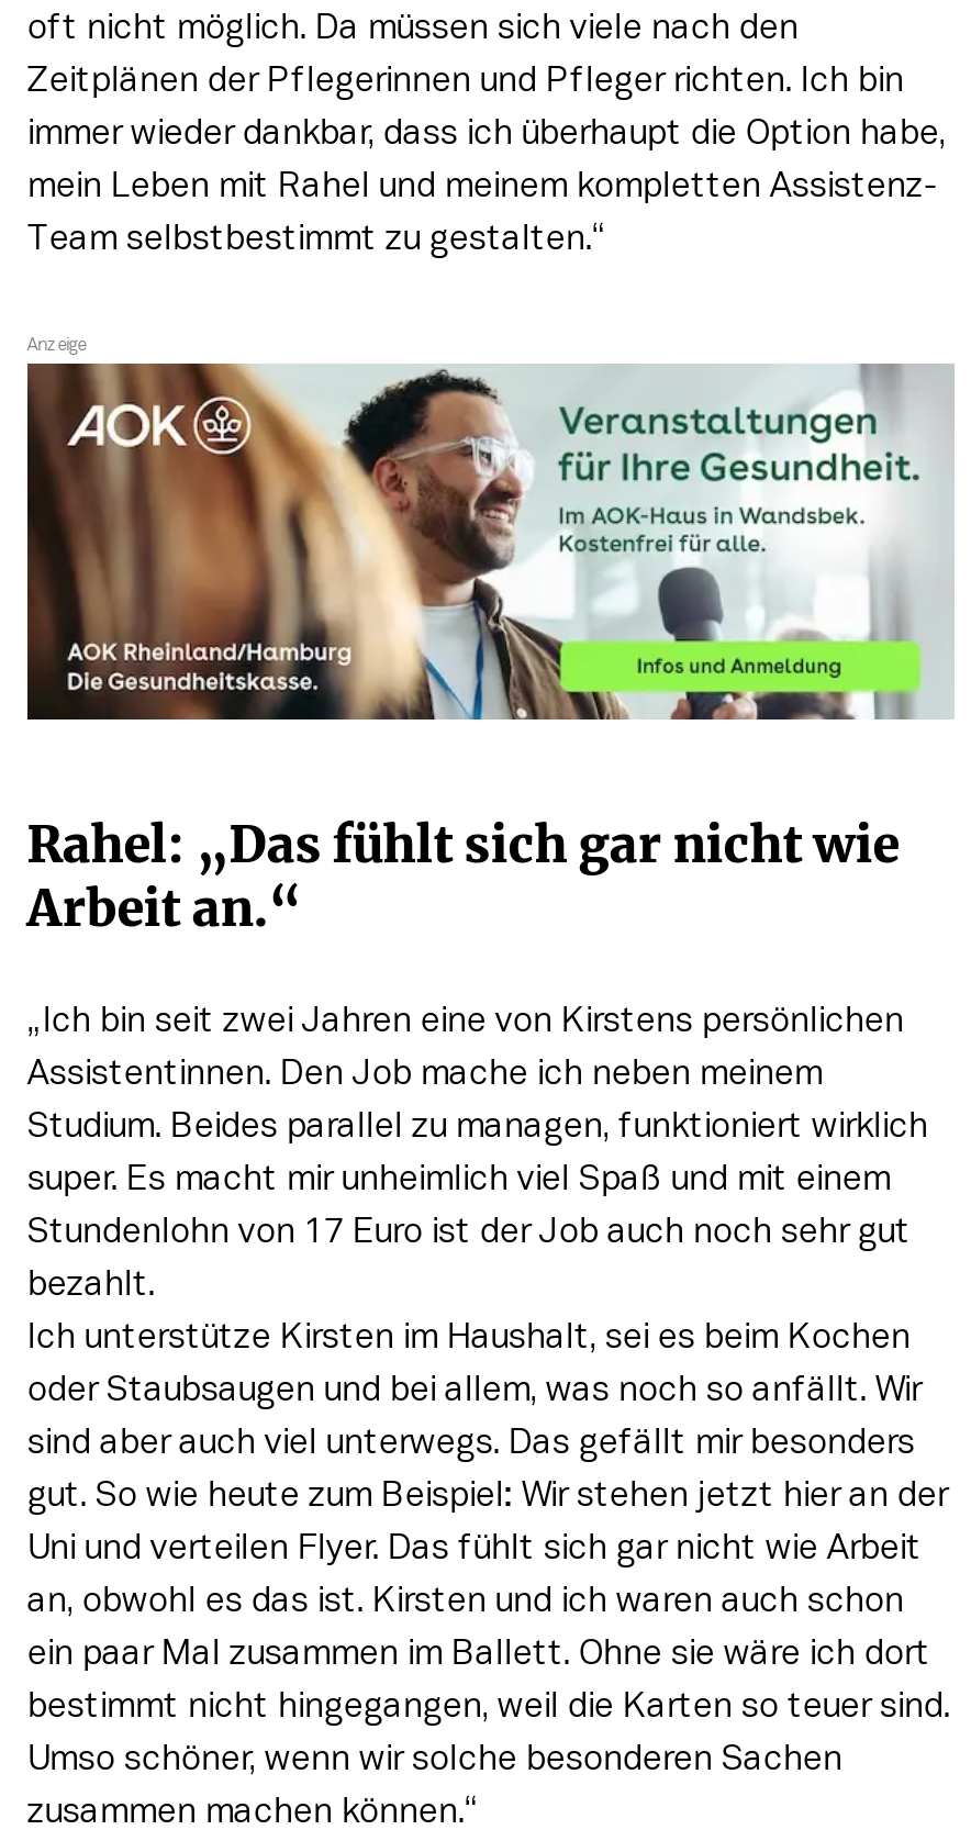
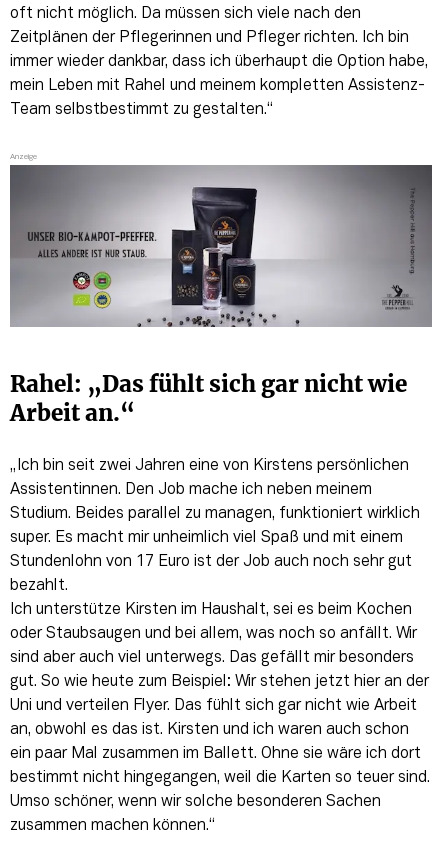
[25,362,952,721] [image] -> [9,164,432,328] [image]

